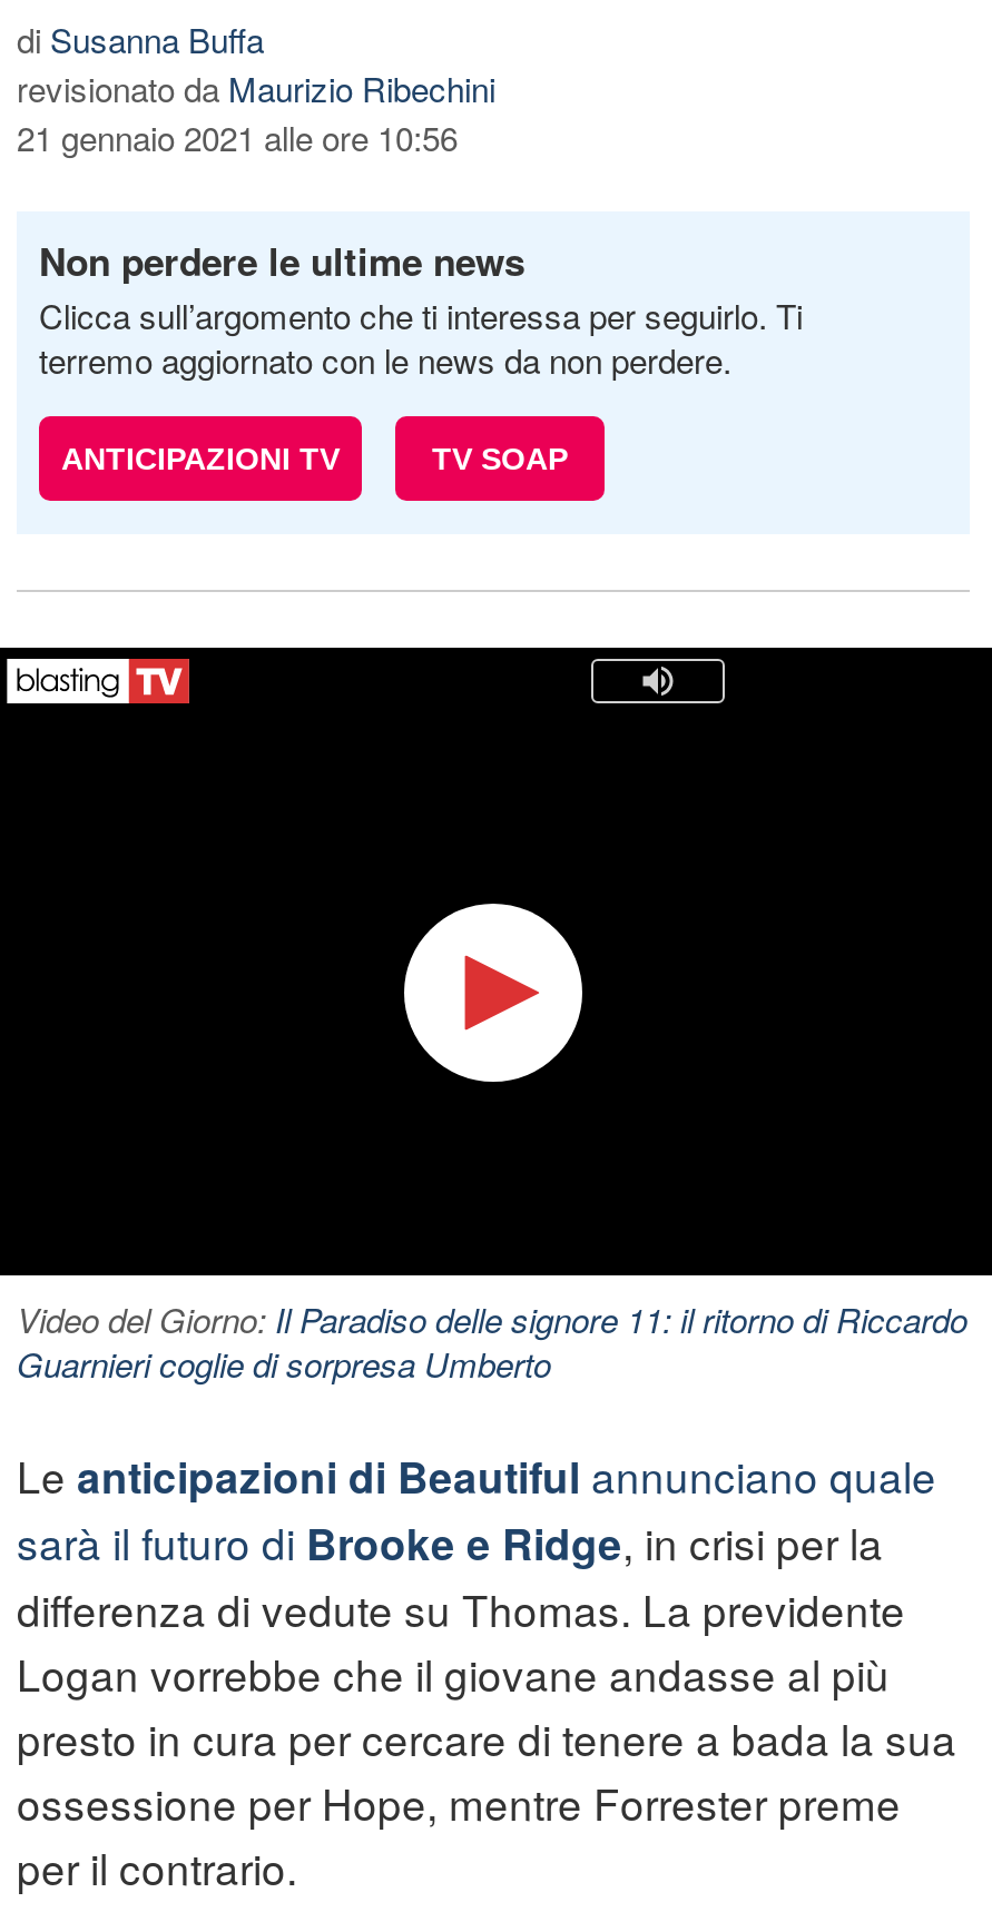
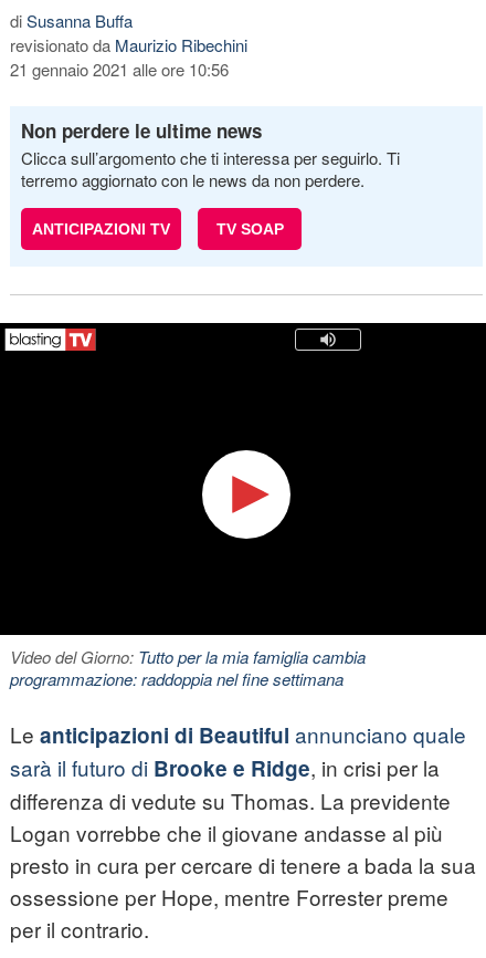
[17,1296,968,1387] Video del Giorno: Il Paradiso delle signore 11: il ritorno di Riccardo | Guarnieri coglie di sorpresa Umberto -> [10,645,366,691] Video del Giorno: Tutto per la mia famiglia cambia | programmazione: raddoppia nel fine settimana

